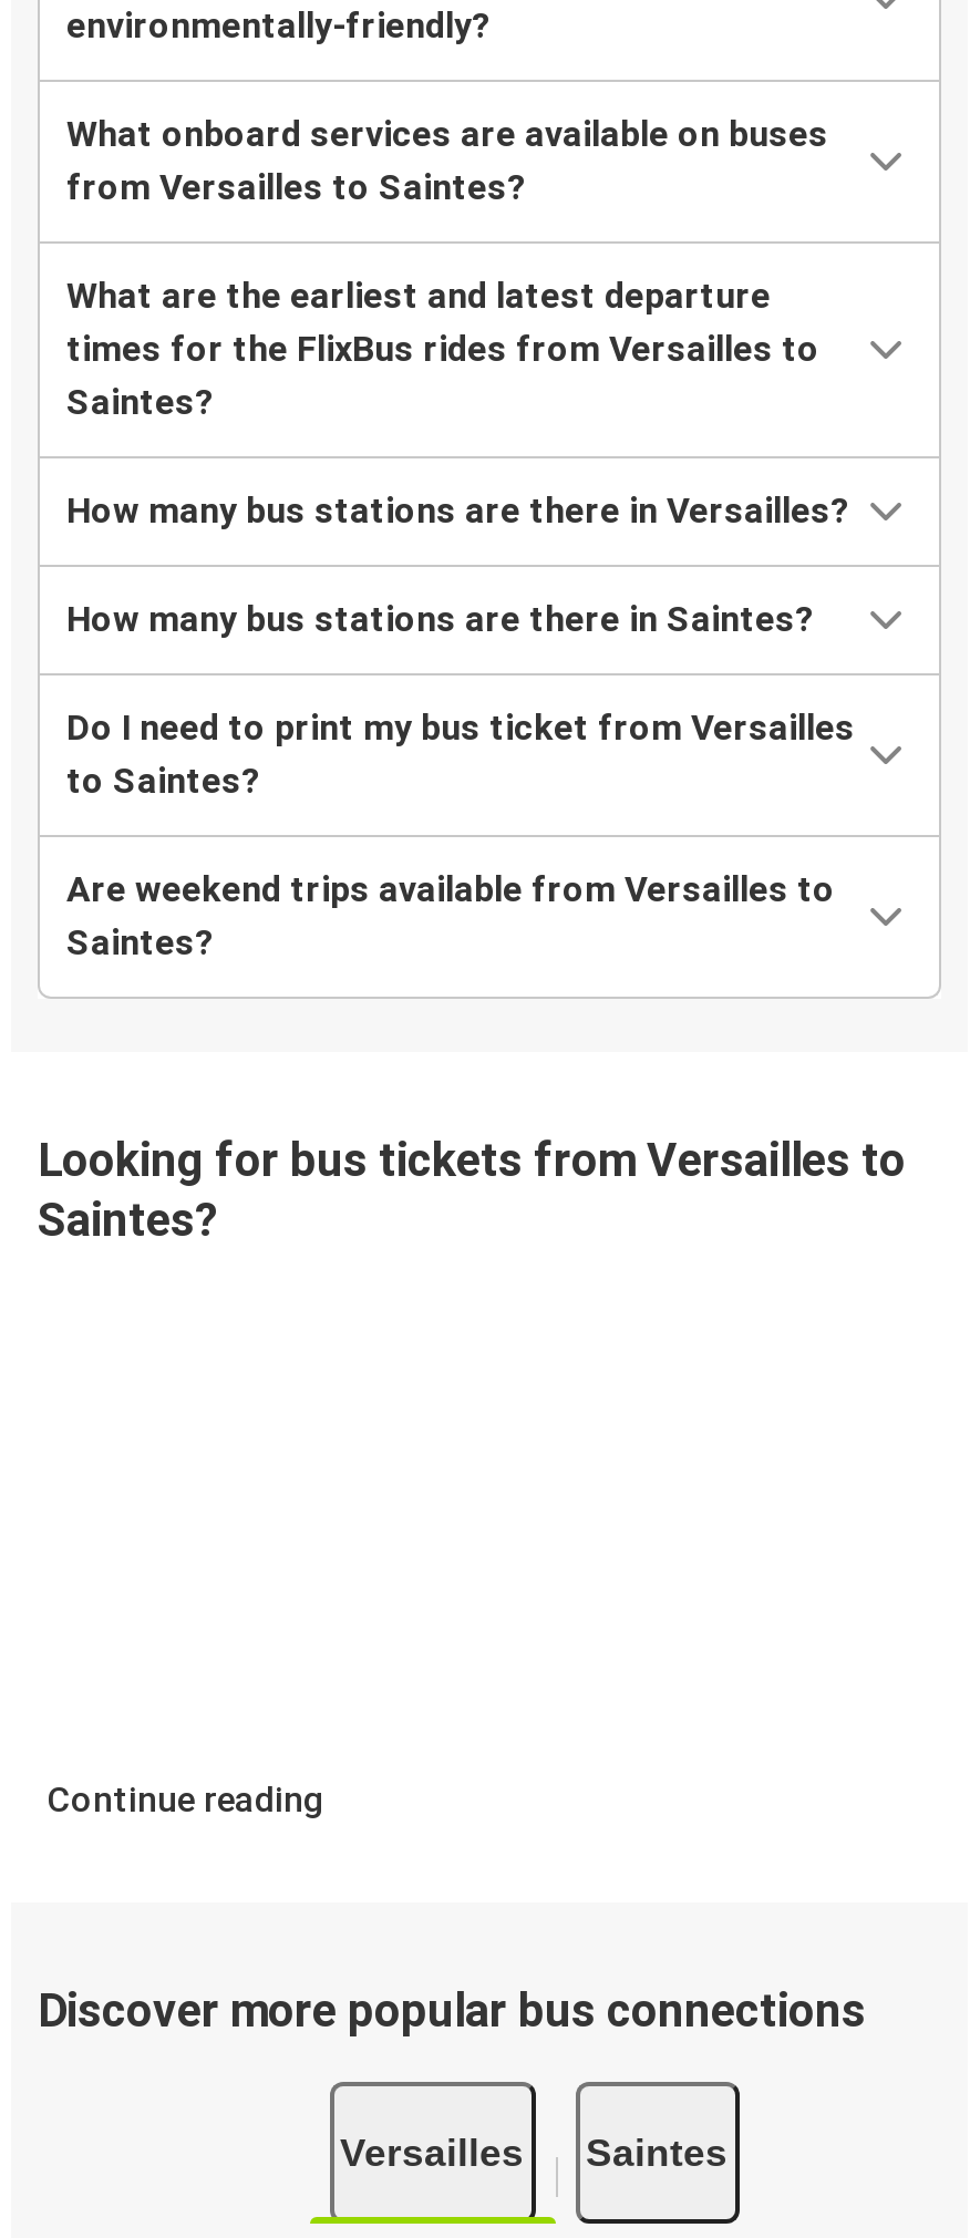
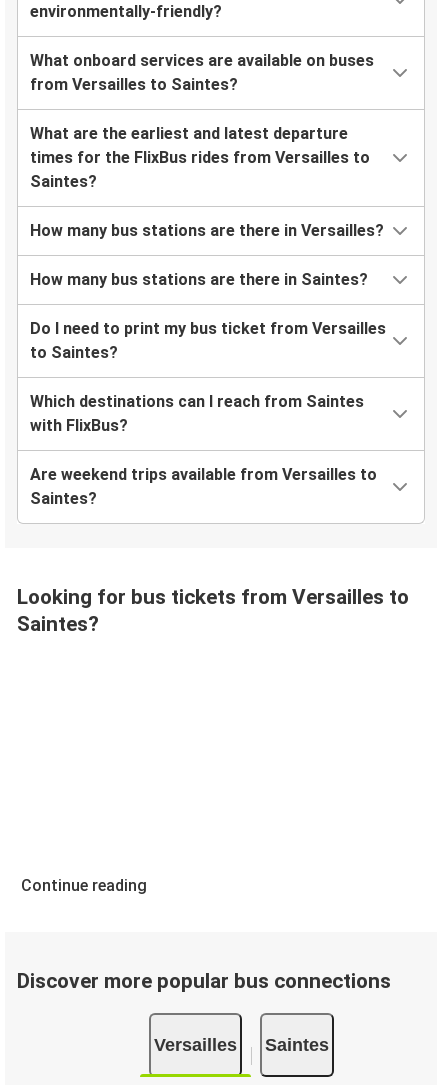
none -> [30,392,364,435] Which destinations can I reach from Saintes | with FlixBus?

